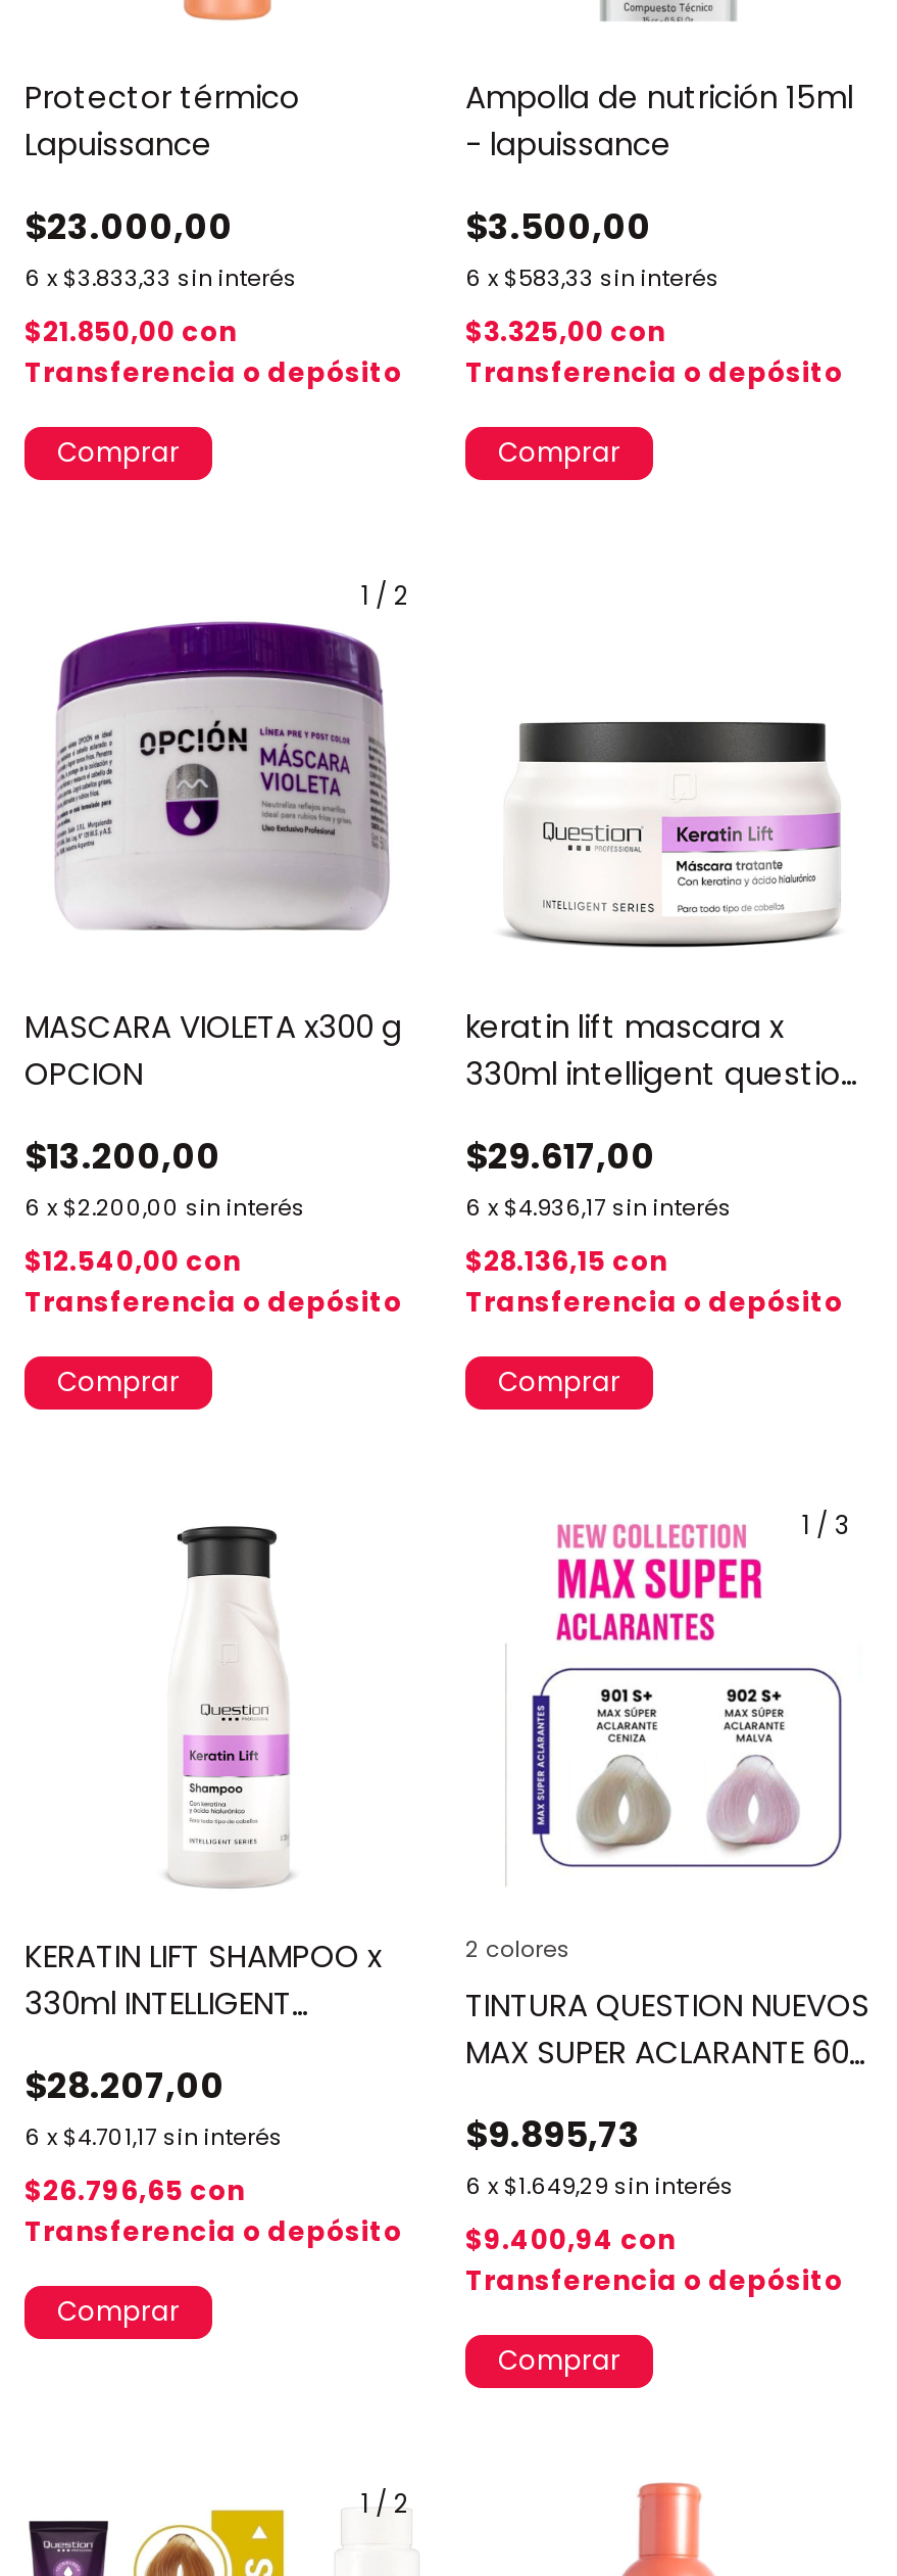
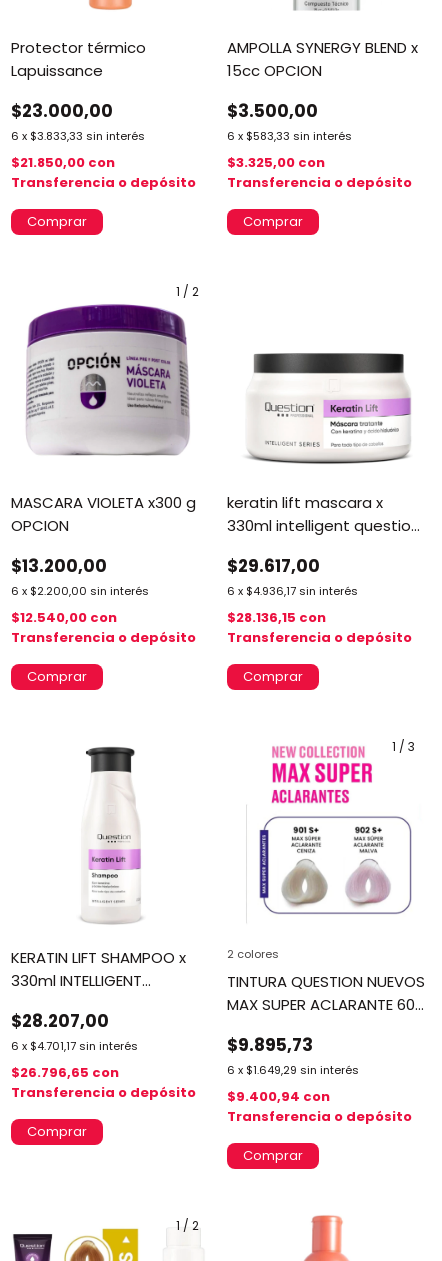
[465,76,853,166] Ampolla de nutrición 15ml | - lapuissance -> [227,37,418,81] AMPOLLA SYNERGY BLEND x | 15cc OPCION

